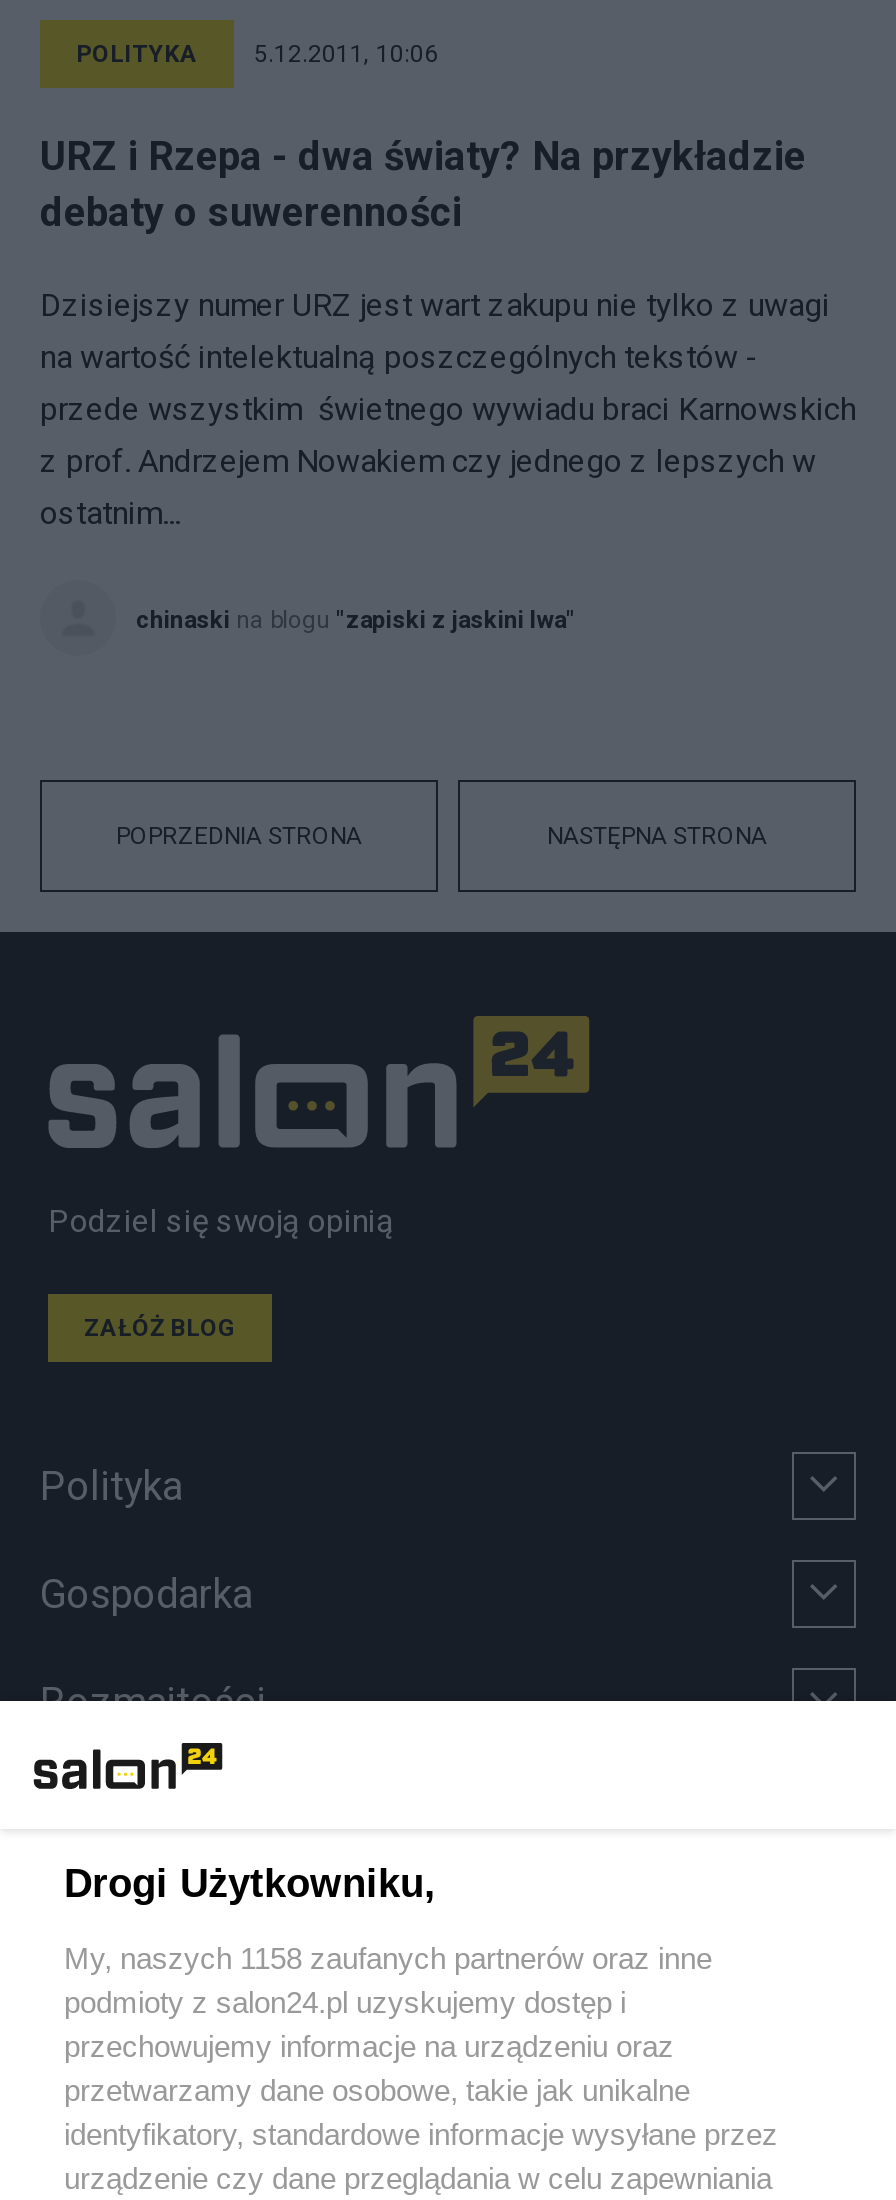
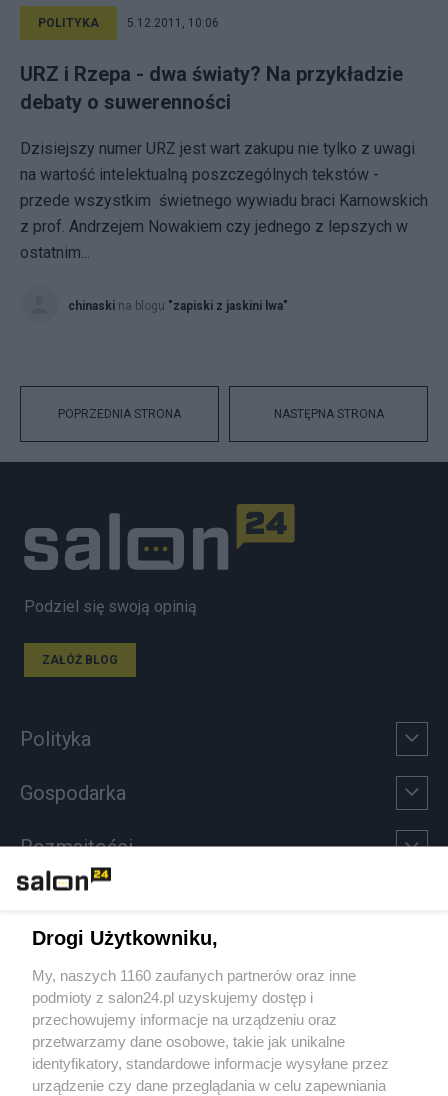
[64,1940,712,1974] My, naszych 1158 zaufanych partnerów oraz inne -> [32,966,356,983] My, naszych 1160 zaufanych partnerów oraz inne

